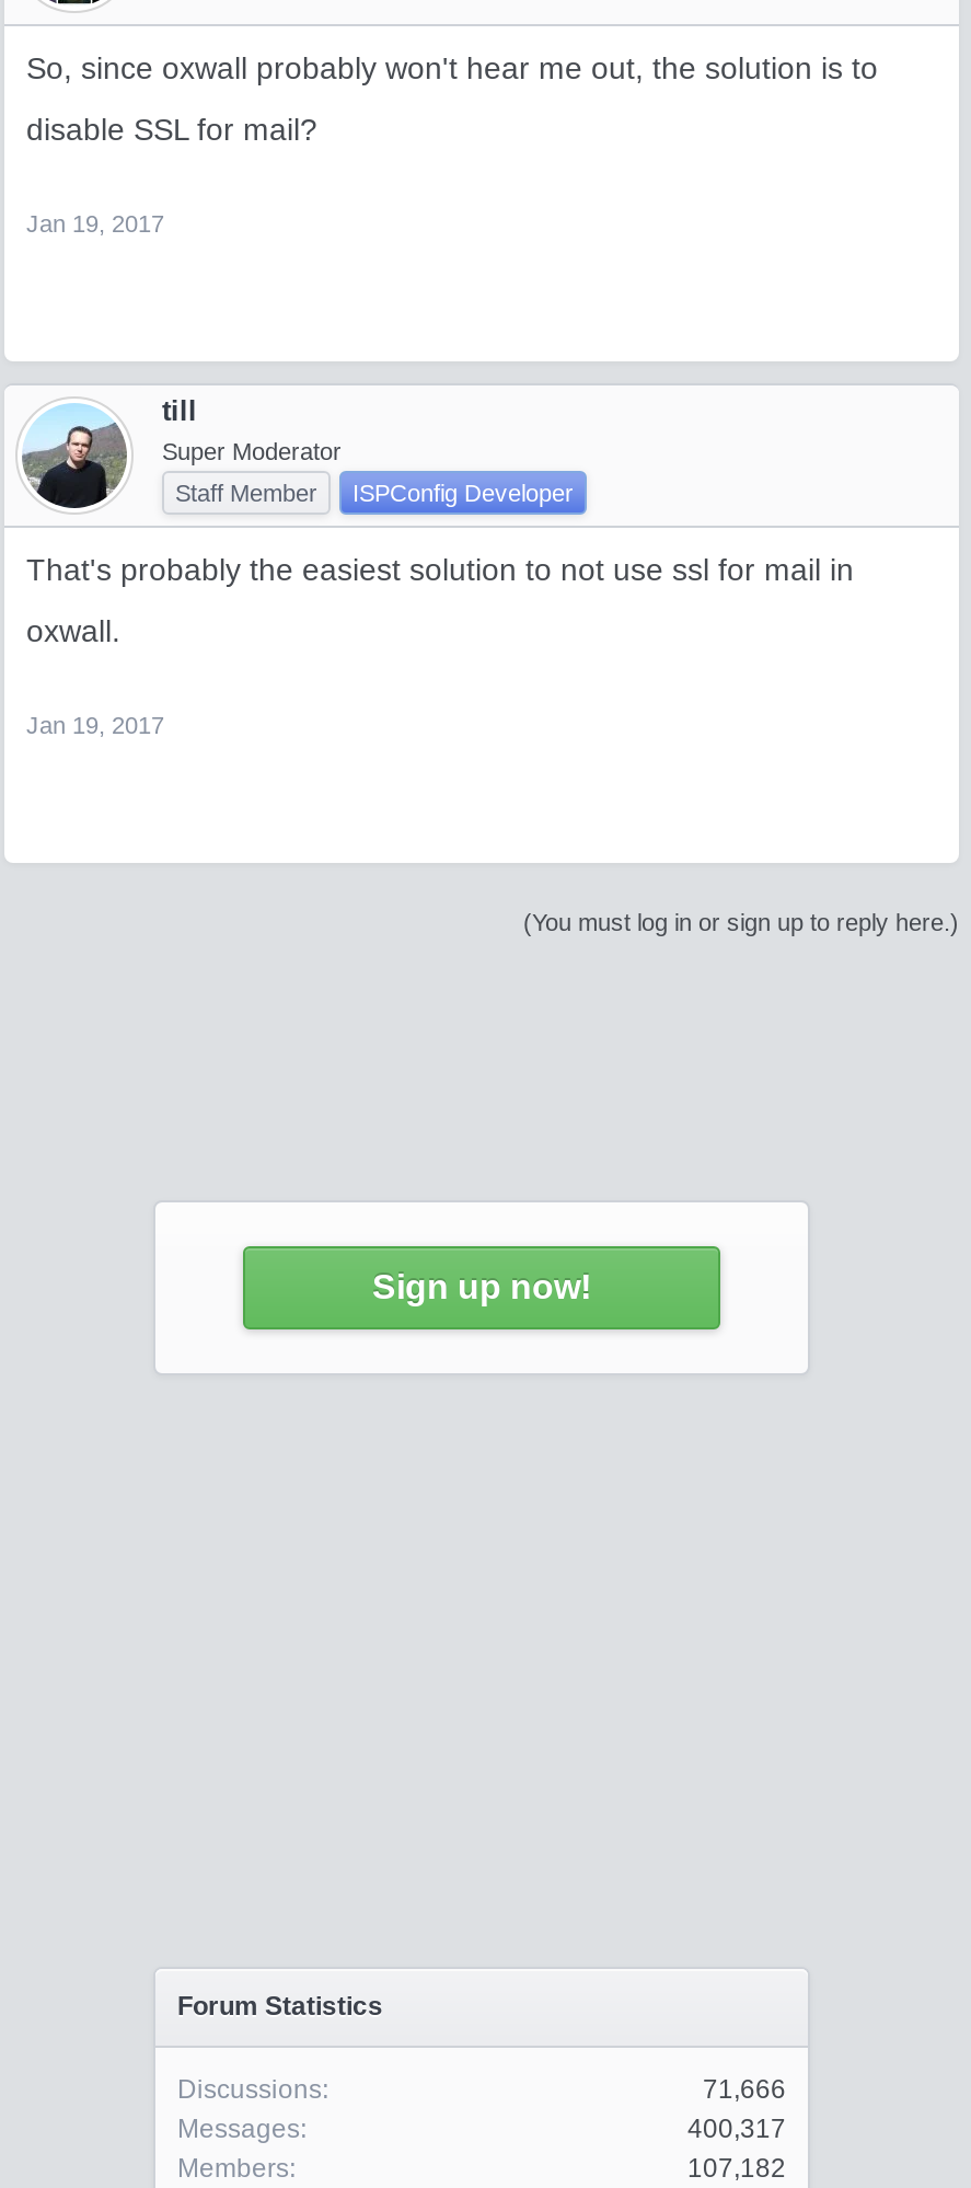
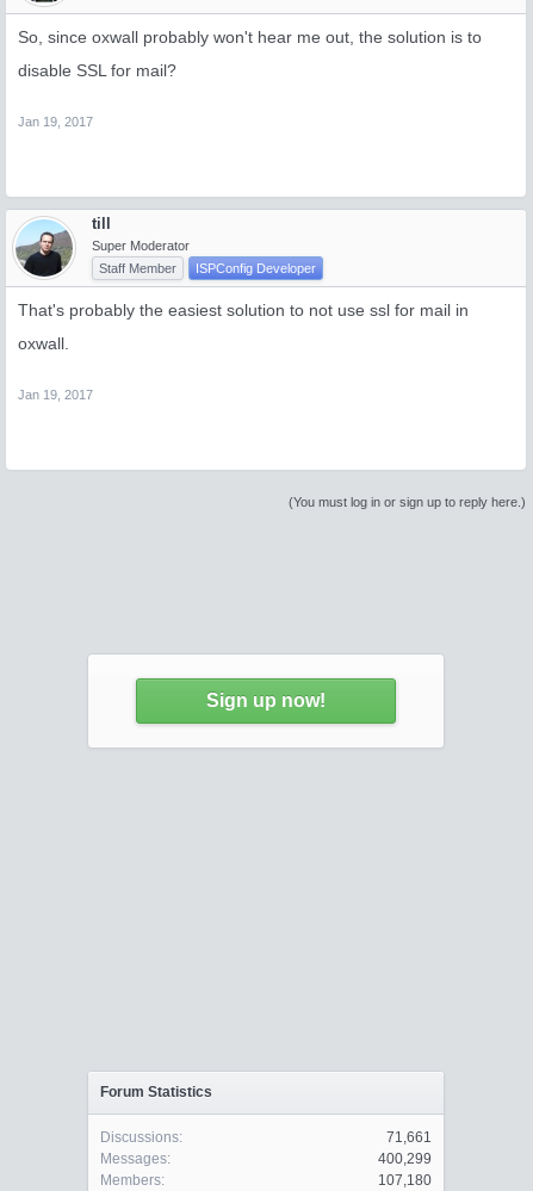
[703,2074,786,2105] 71,666 -> [386,1129,432,1146] 71,661
[687,2114,786,2144] 400,317 -> [378,1150,432,1167] 400,299
[687,2153,786,2184] 107,182 -> [378,1172,432,1189] 107,180

